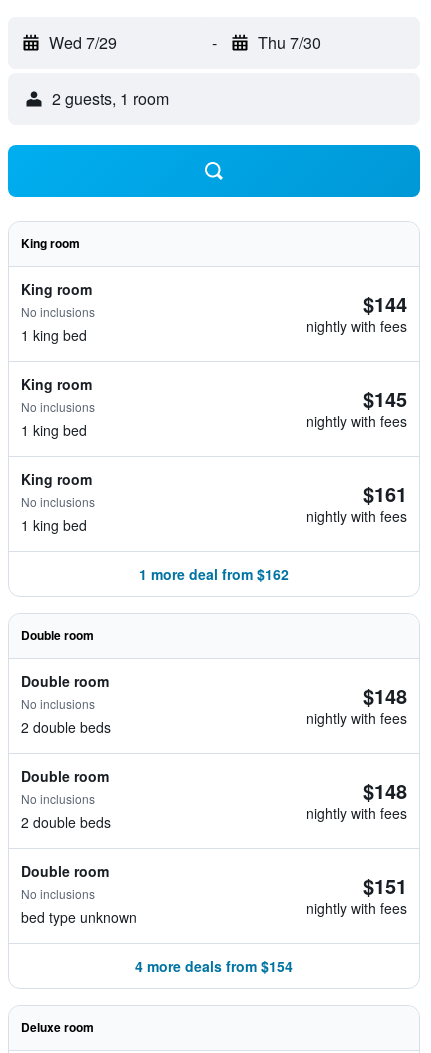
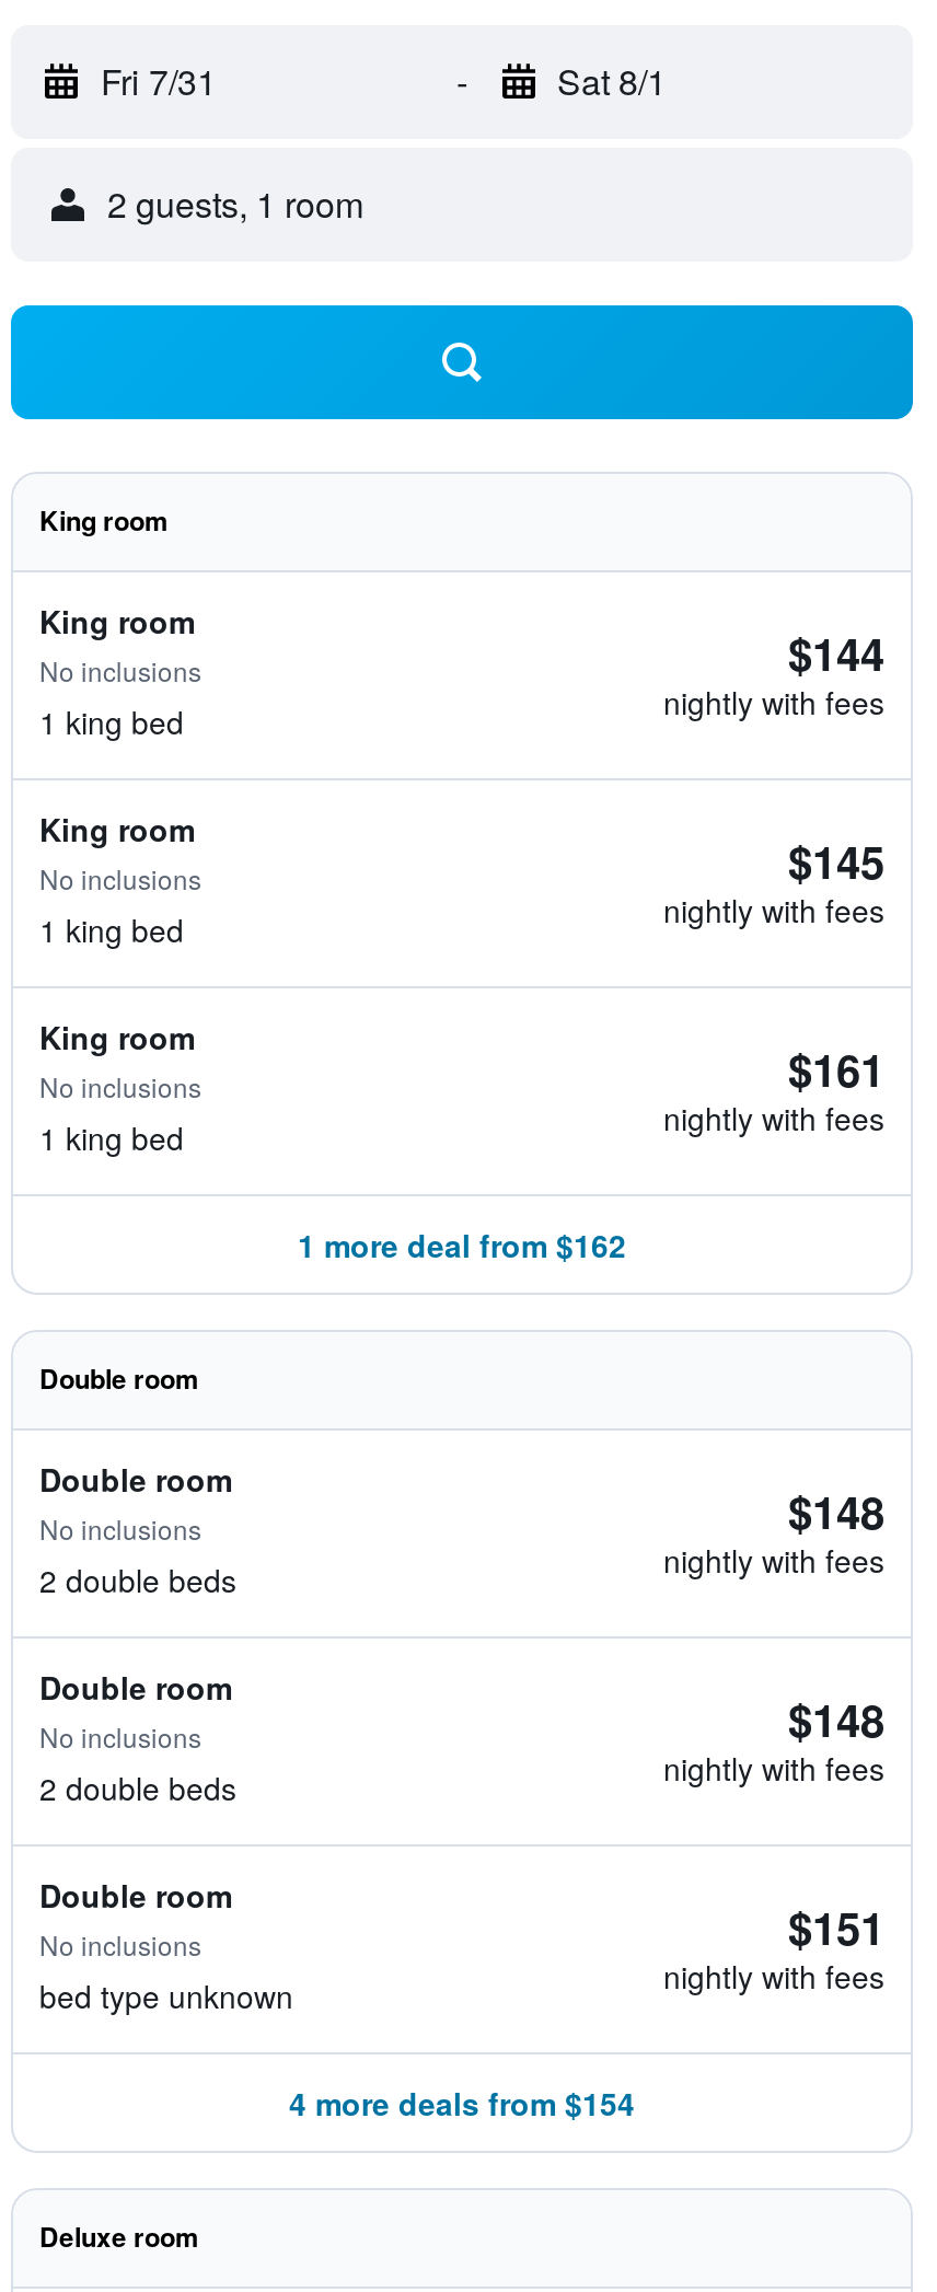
[49,31,117,54] Wed 7/29 -> [101,56,217,106] Fri 7/31
[257,31,320,54] Thu 7/30 -> [557,56,667,106] Sat 8/1

